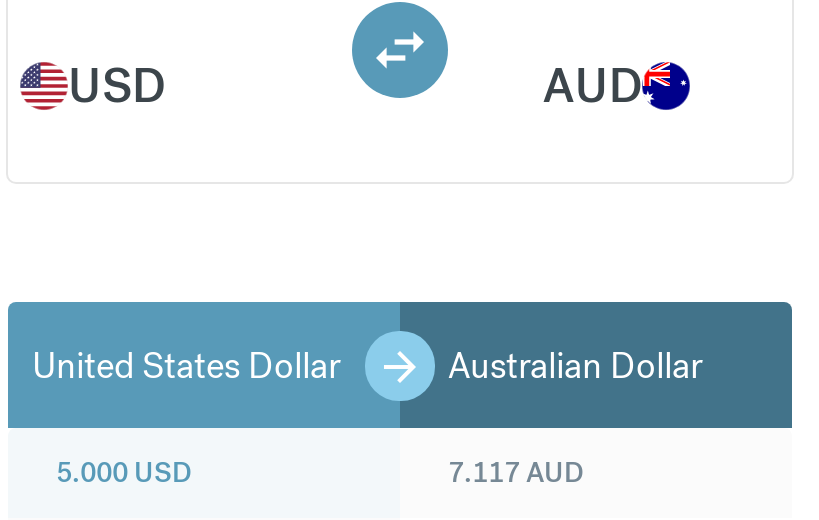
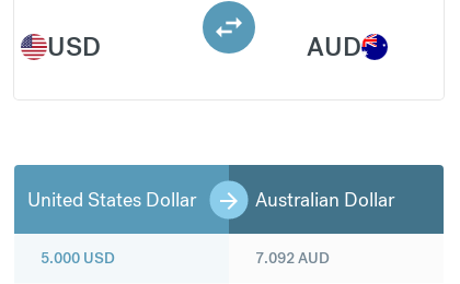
[448,454,584,490] 7.117 AUD -> [255,248,330,268] 7.092 AUD

